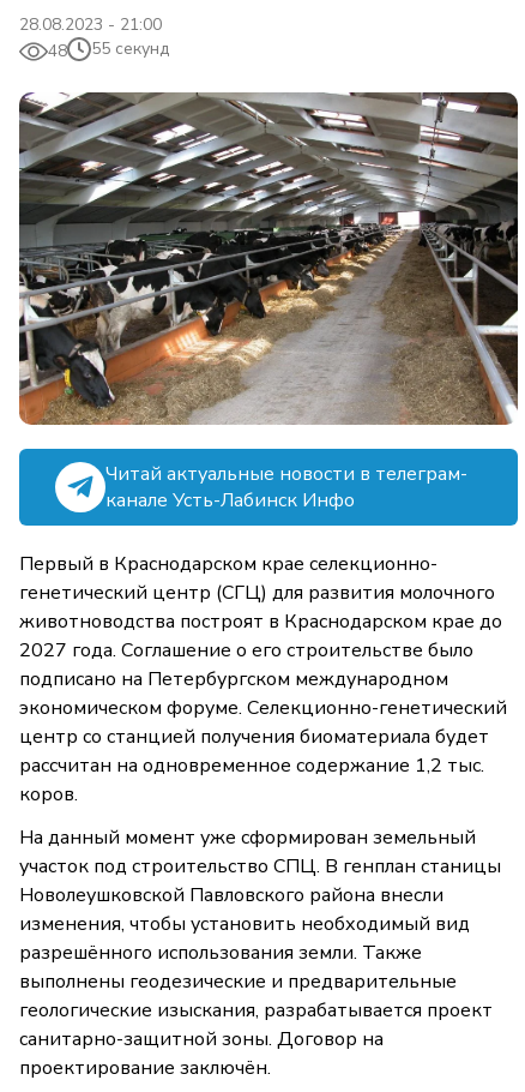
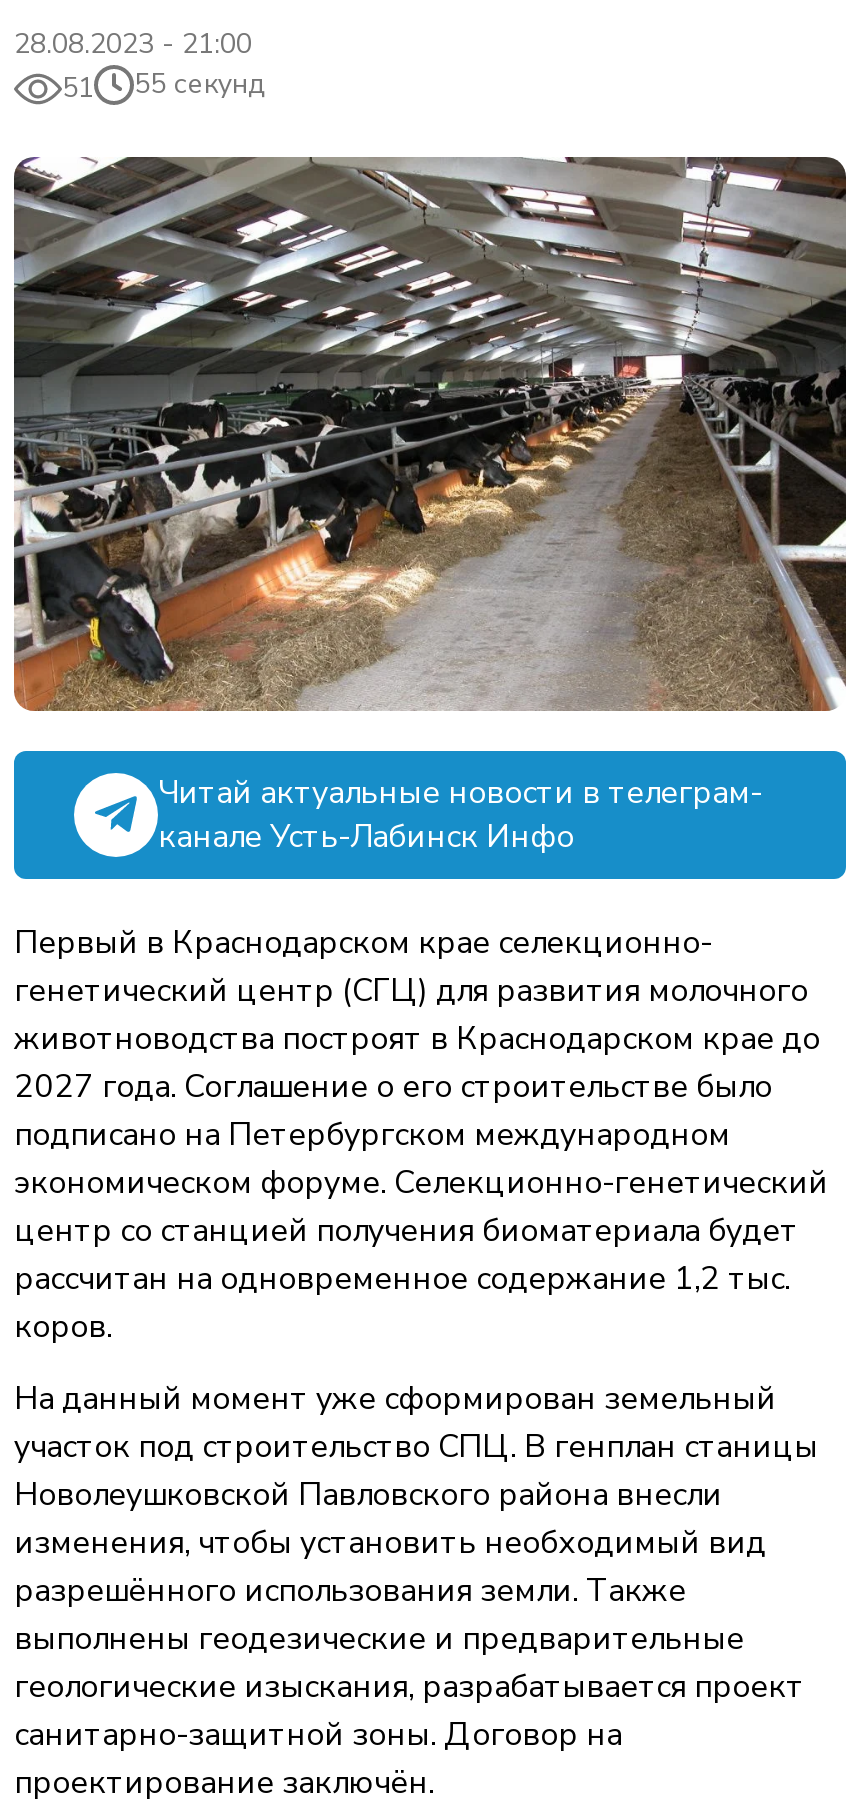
[48,37,169,62] 48 55 секунд -> [62,65,264,107] 51 55 секунд

